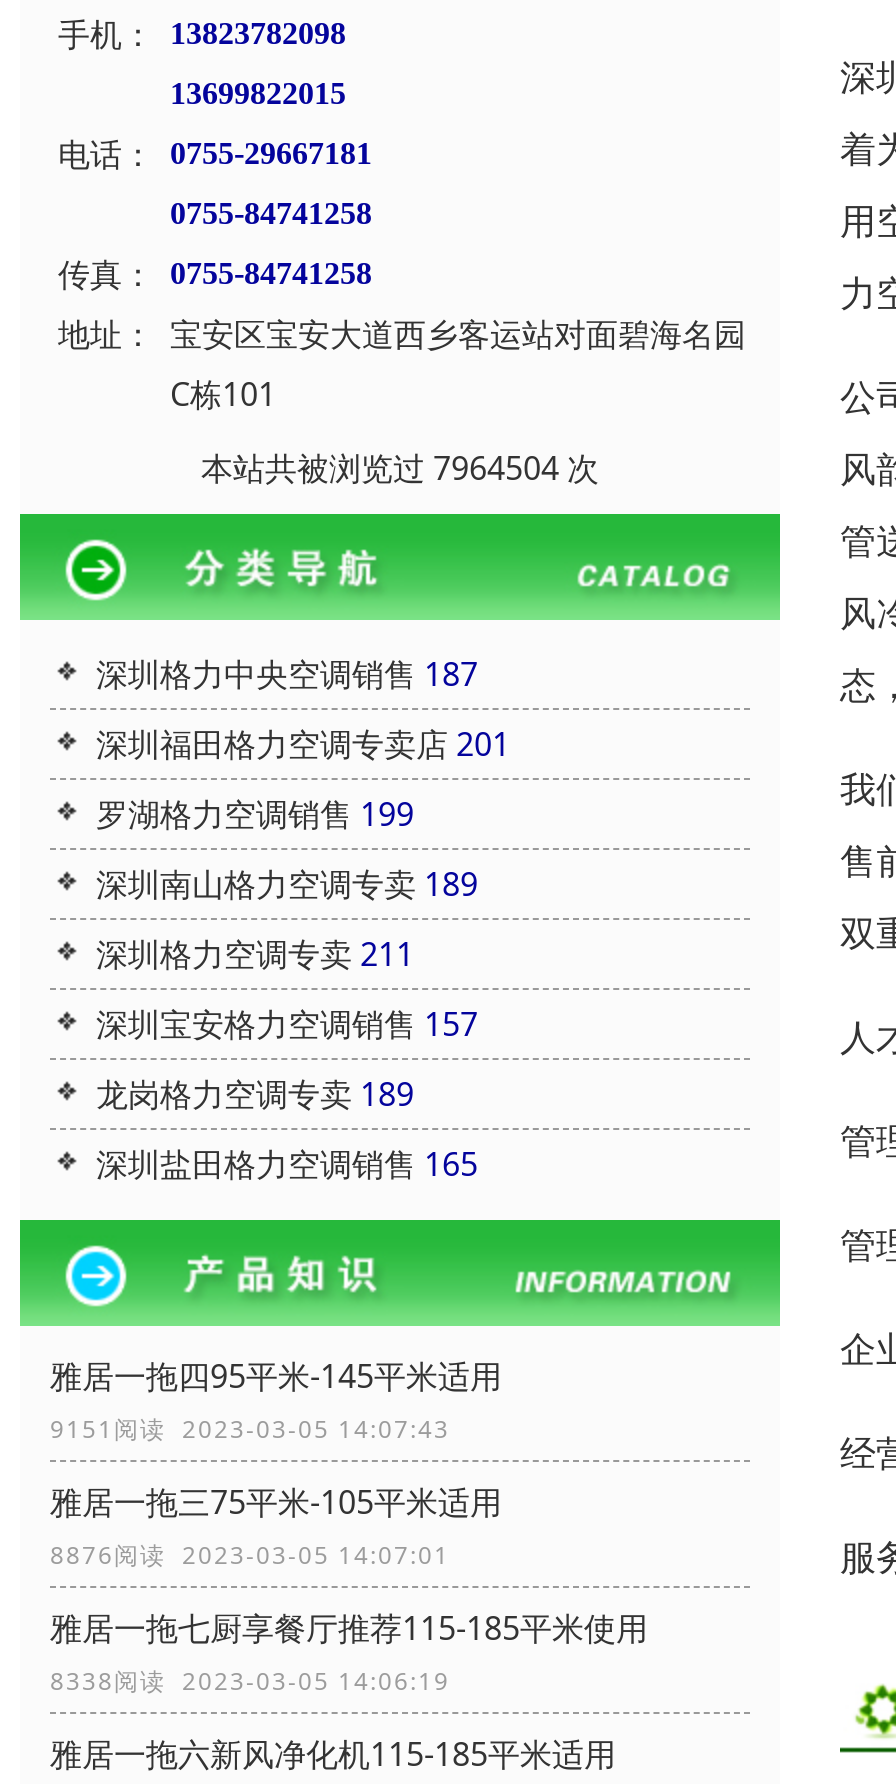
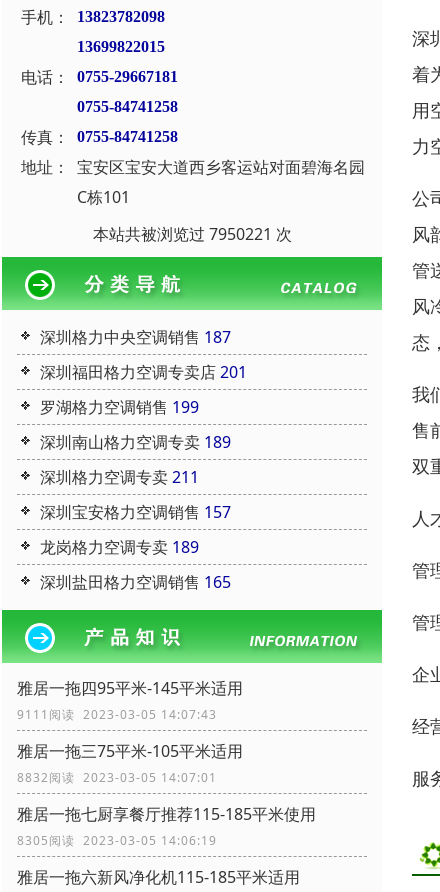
[201,446,599,490] 本站共被浏览过 7964504 次 -> [92,223,291,245] 本站共被浏览过 7950221 次
[50,1412,450,1446] 9151阅读 2023-03-05 14:07:43 -> [17,706,217,723] 9111阅读 2023-03-05 14:07:43
[50,1538,450,1572] 8876阅读 2023-03-05 14:07:01 -> [17,769,217,786] 8832阅读 2023-03-05 14:07:01
[50,1664,450,1698] 8338阅读 2023-03-05 14:06:19 -> [17,832,217,849] 8305阅读 2023-03-05 14:06:19

